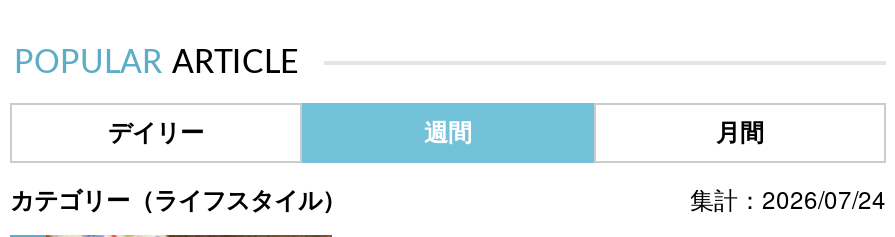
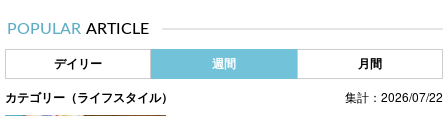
[690,182,886,216] 集計：2026/07/24 -> [345,88,443,105] 集計：2026/07/22

